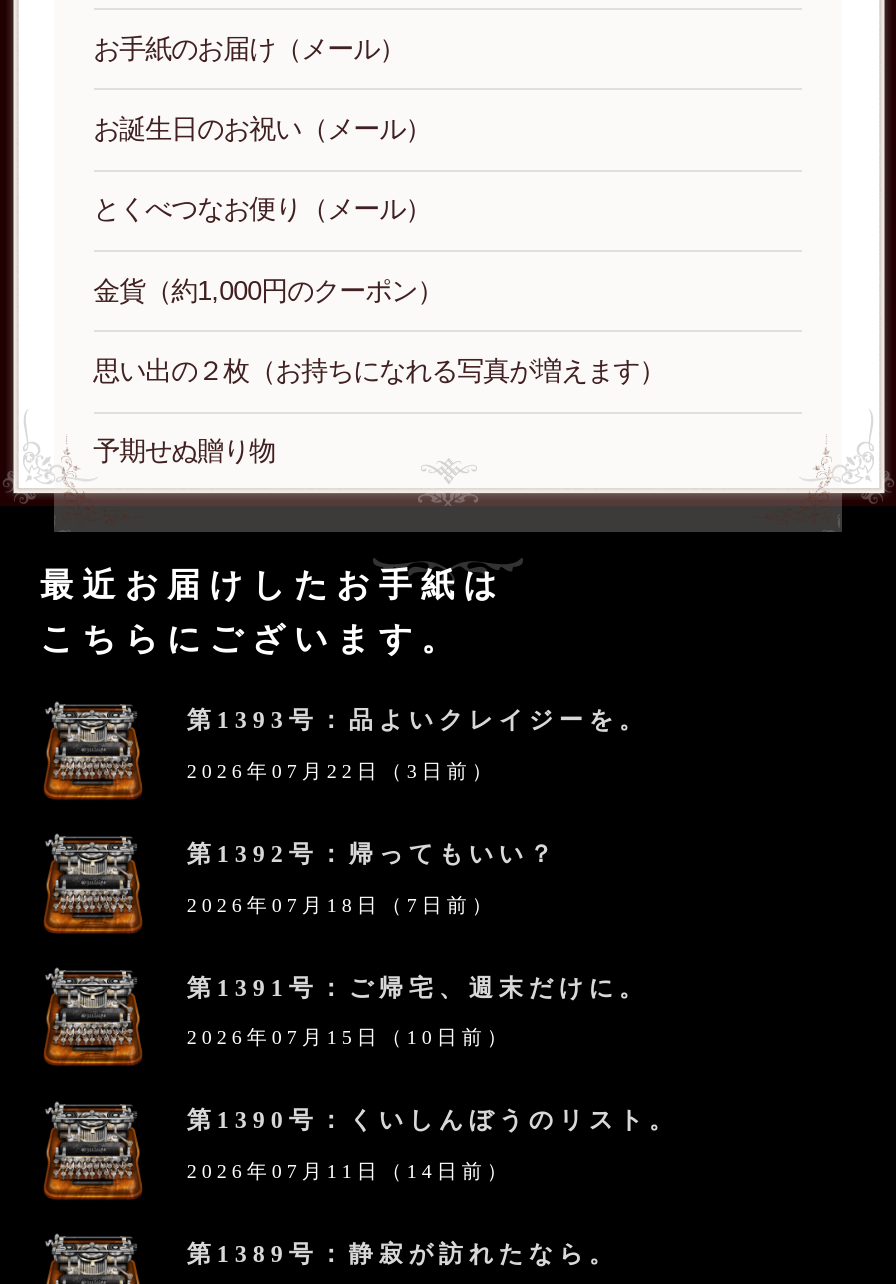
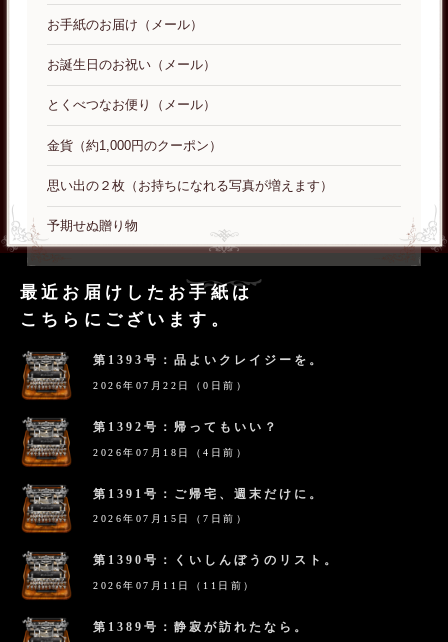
[187,760,497,782] 2026年07月22日（3日前） -> [93,380,248,391] 2026年07月22日（0日前）
[187,893,497,915] 2026年07月18日（7日前） -> [93,447,248,458] 2026年07月18日（4日前）
[187,1027,512,1049] 2026年07月15日（10日前） -> [93,513,248,524] 2026年07月15日（7日前）
[187,1160,512,1182] 2026年07月11日（14日前） -> [93,580,256,591] 2026年07月11日（11日前）

